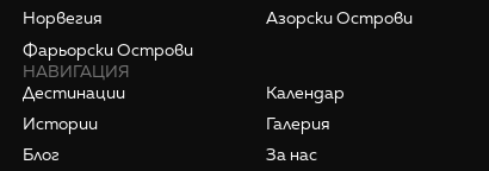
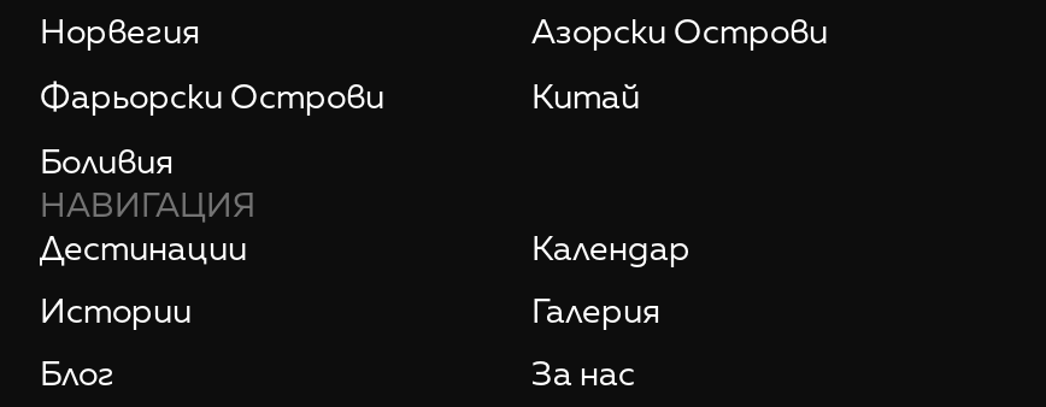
none -> [40,76,640,182] Китай | Боливия

